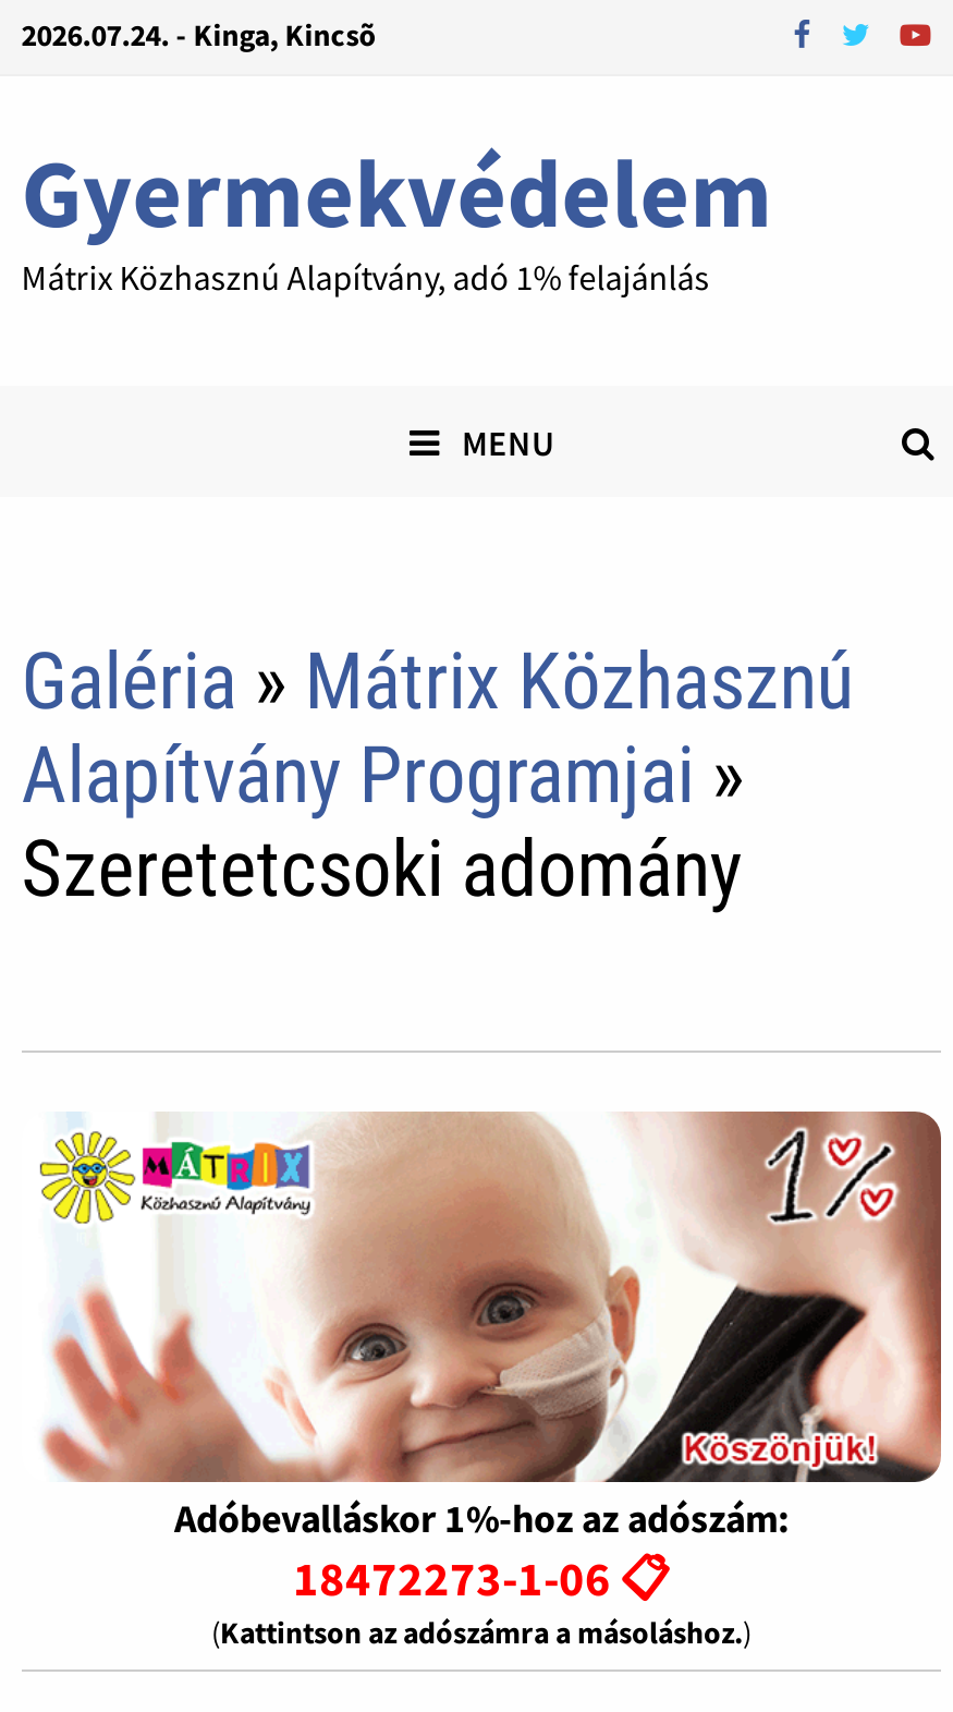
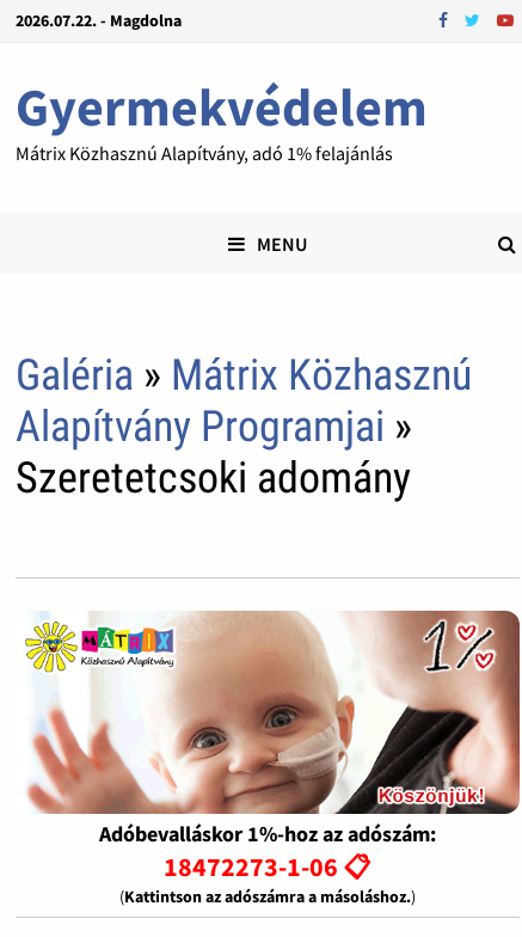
[21,15,376,54] 2026.07.24. - Kinga, Kincsõ -> [15,10,181,31] 2026.07.22. - Magdolna

